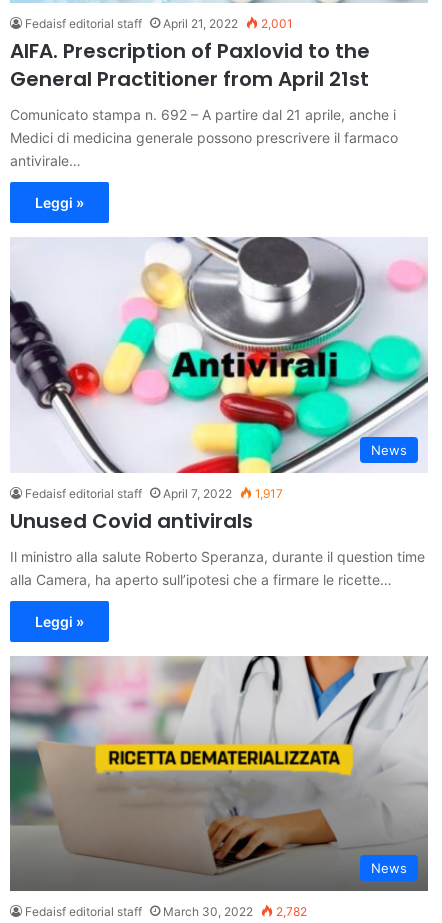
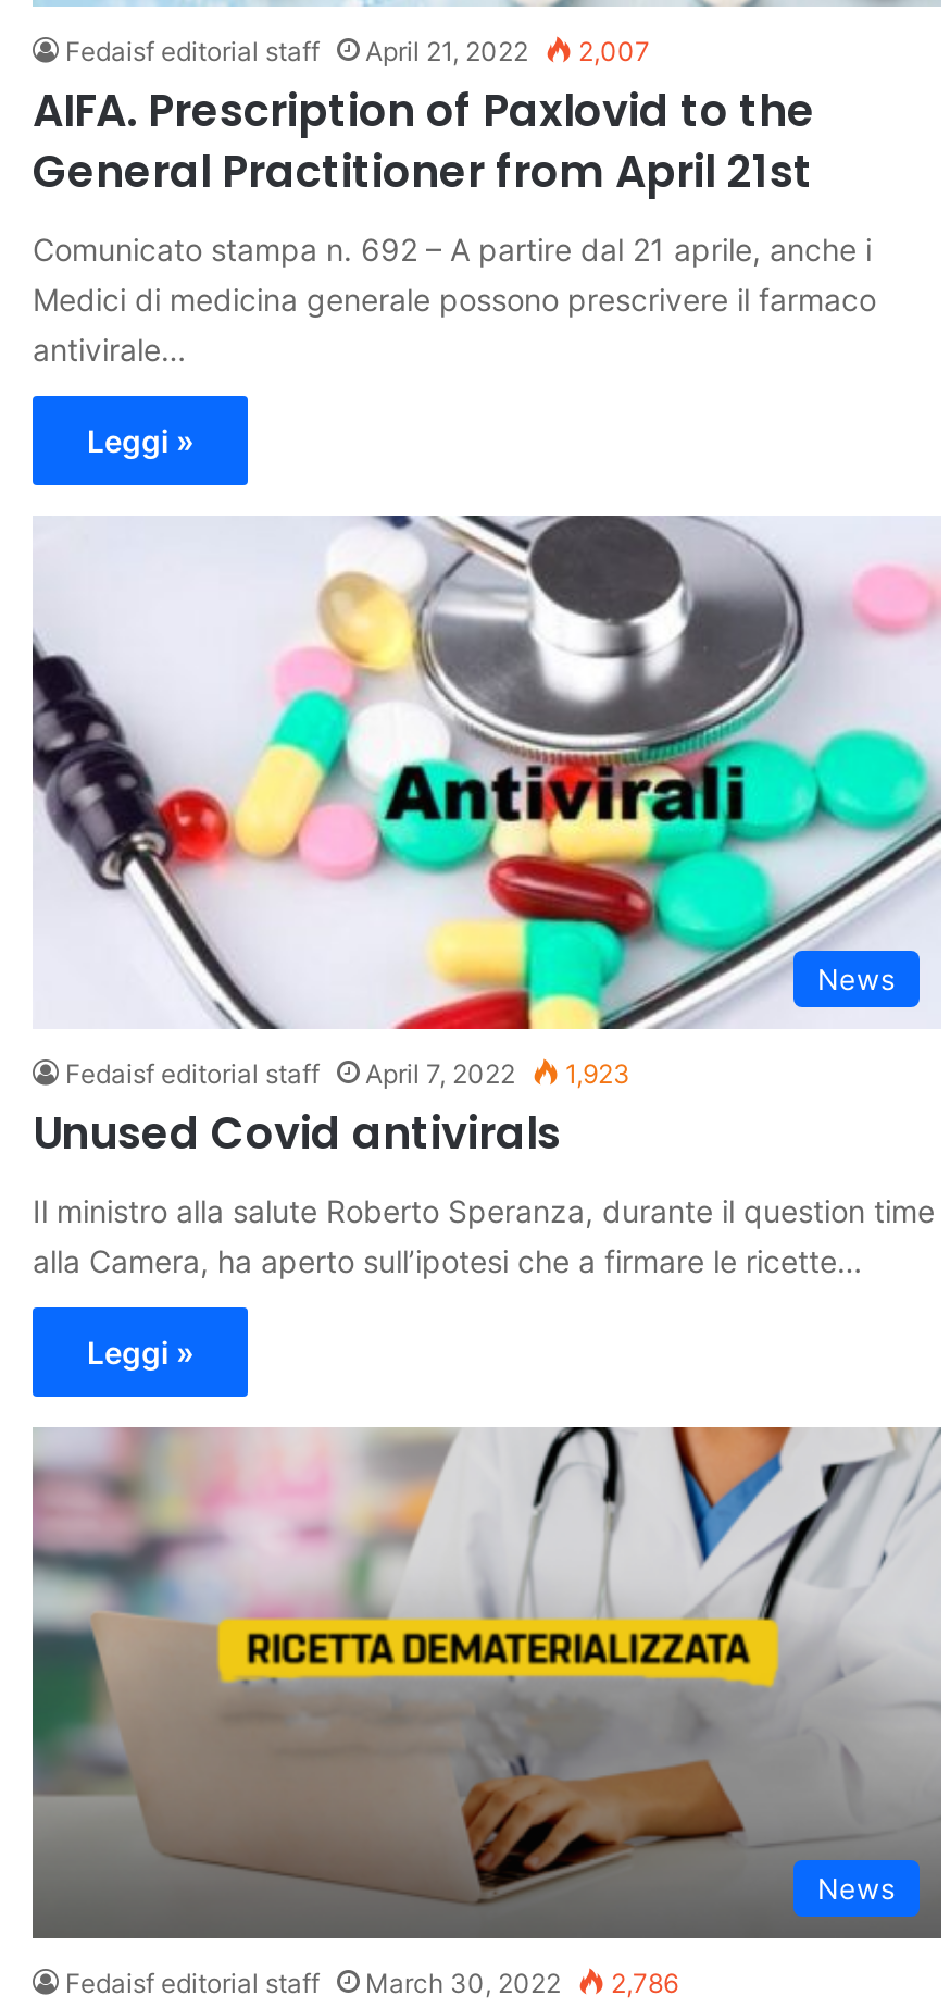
[25,16,293,31] Fedaisf editorial staff April 21, 2022 2,001 -> [65,35,650,67] Fedaisf editorial staff April 21, 2022 2,007
[25,486,283,501] Fedaisf editorial staff April 7, 2022 1,917 -> [65,1057,630,1089] Fedaisf editorial staff April 7, 2022 1,923
[25,904,307,919] Fedaisf editorial staff March 30, 2022 2,782 -> [65,1968,678,2000] Fedaisf editorial staff March 30, 2022 2,786

